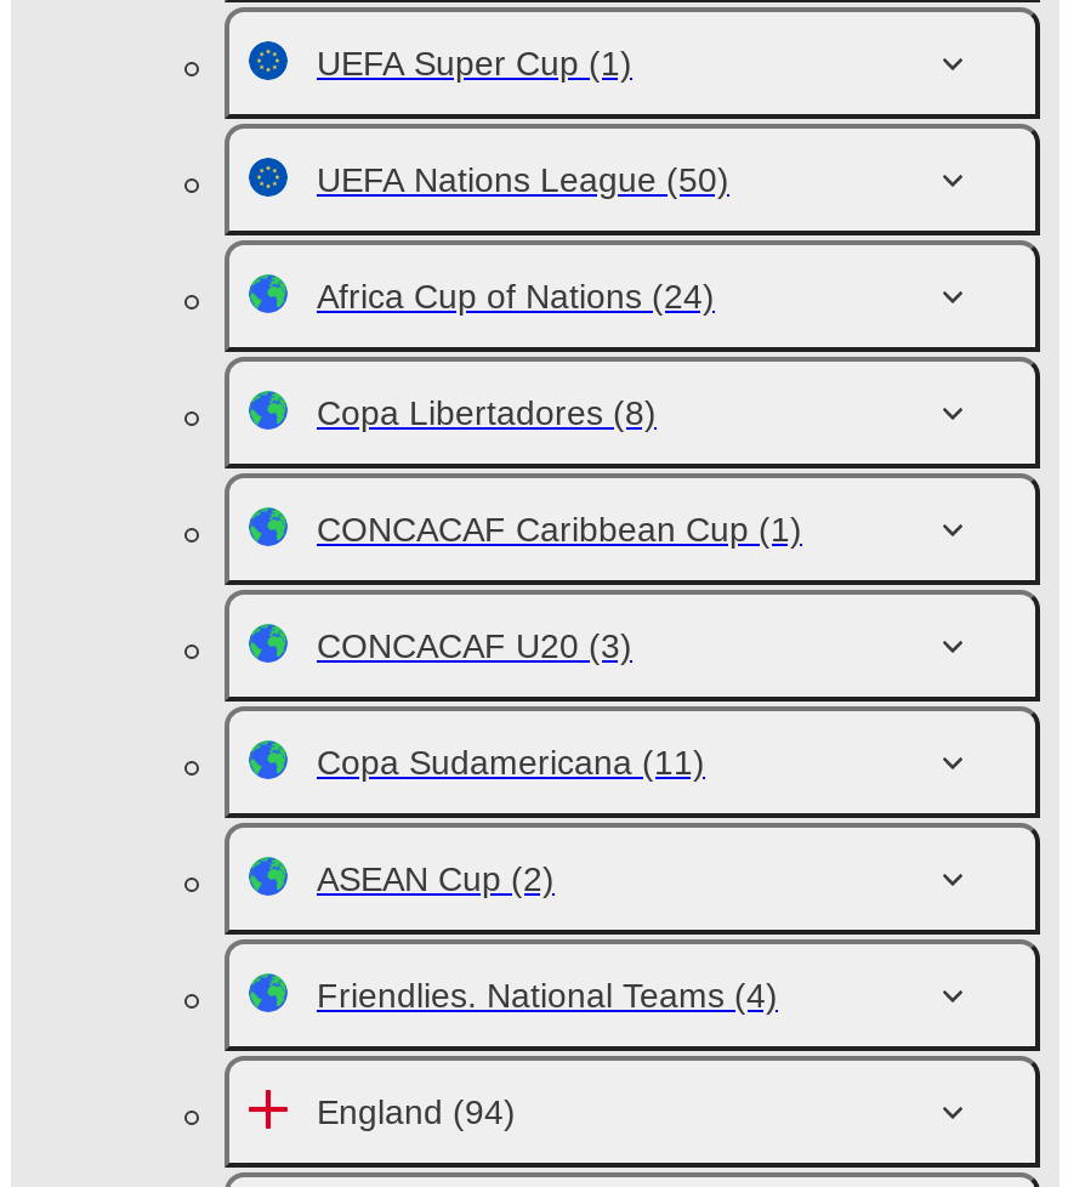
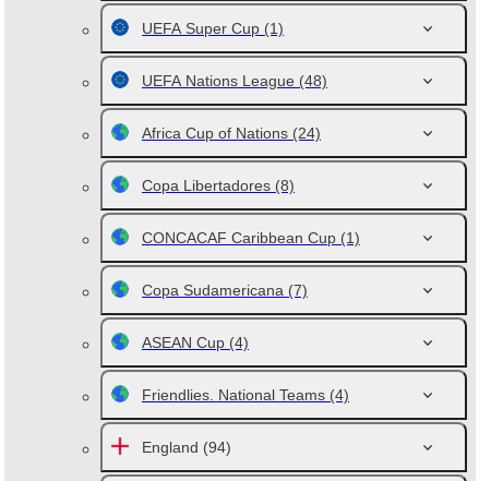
[317,160,729,199] UEFA Nations League (50) -> [142,72,327,89] UEFA Nations League (48)
[317,626,705,898] CONCACAF U20 (3) | Copa Sudamericana (11) | ASEAN Cup (2) -> [142,281,308,351] Copa Sudamericana (7) | ASEAN Cup (4)

